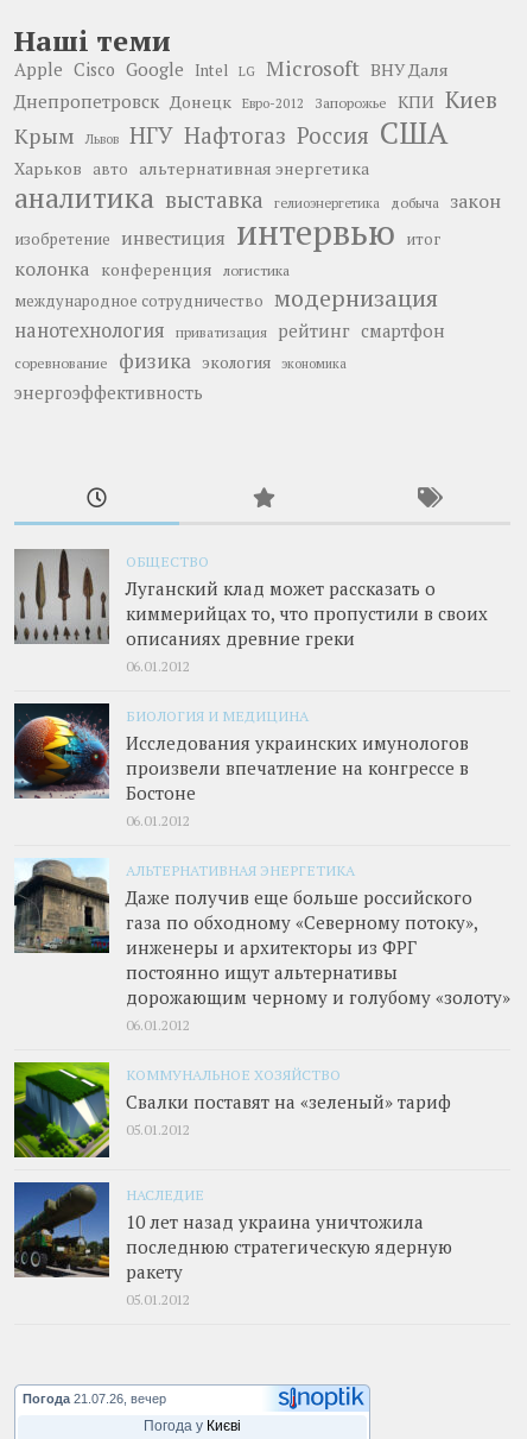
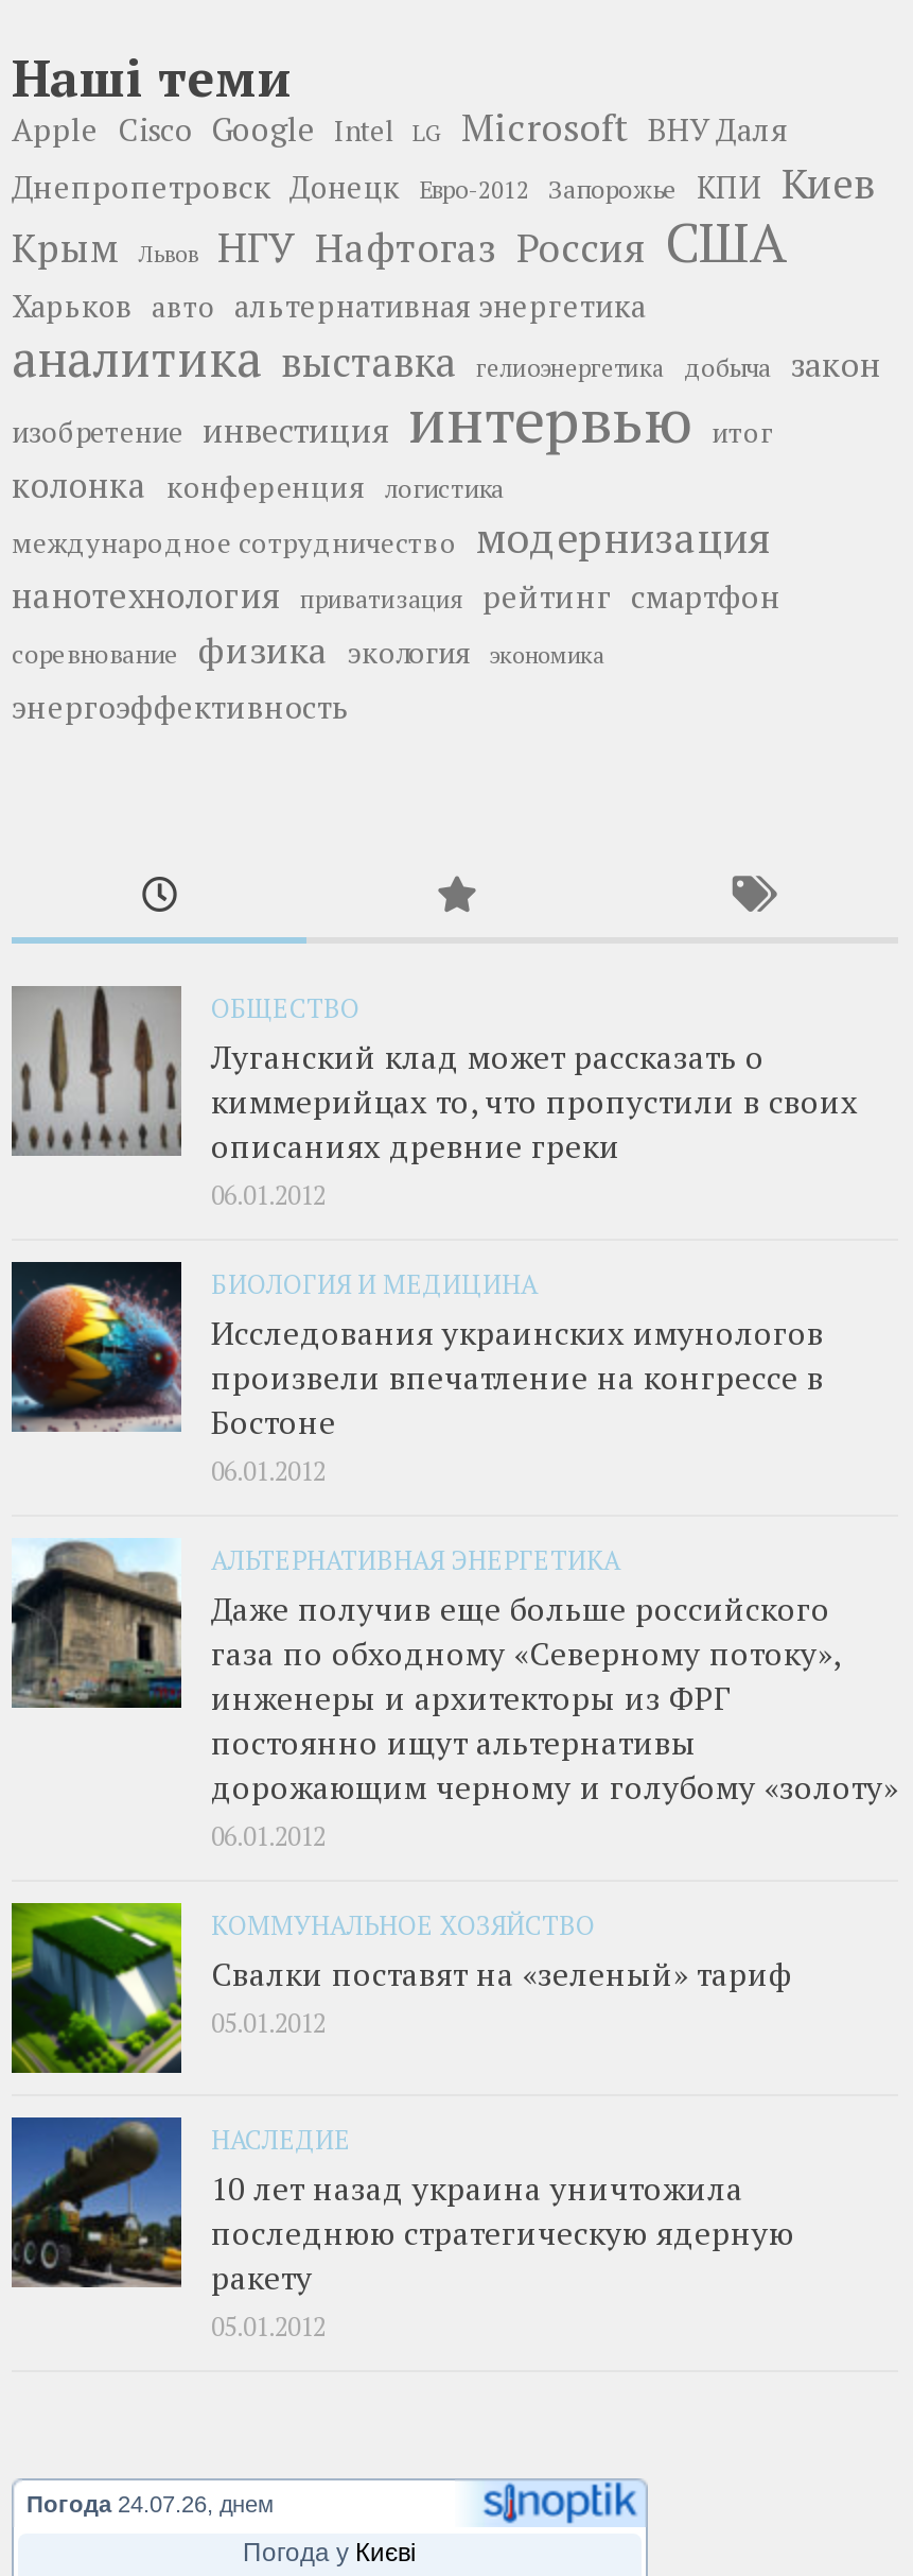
[23,1392,166,1406] Погода 21.07.26, вечер -> [27,2492,275,2517] Погода 24.07.26, днем

